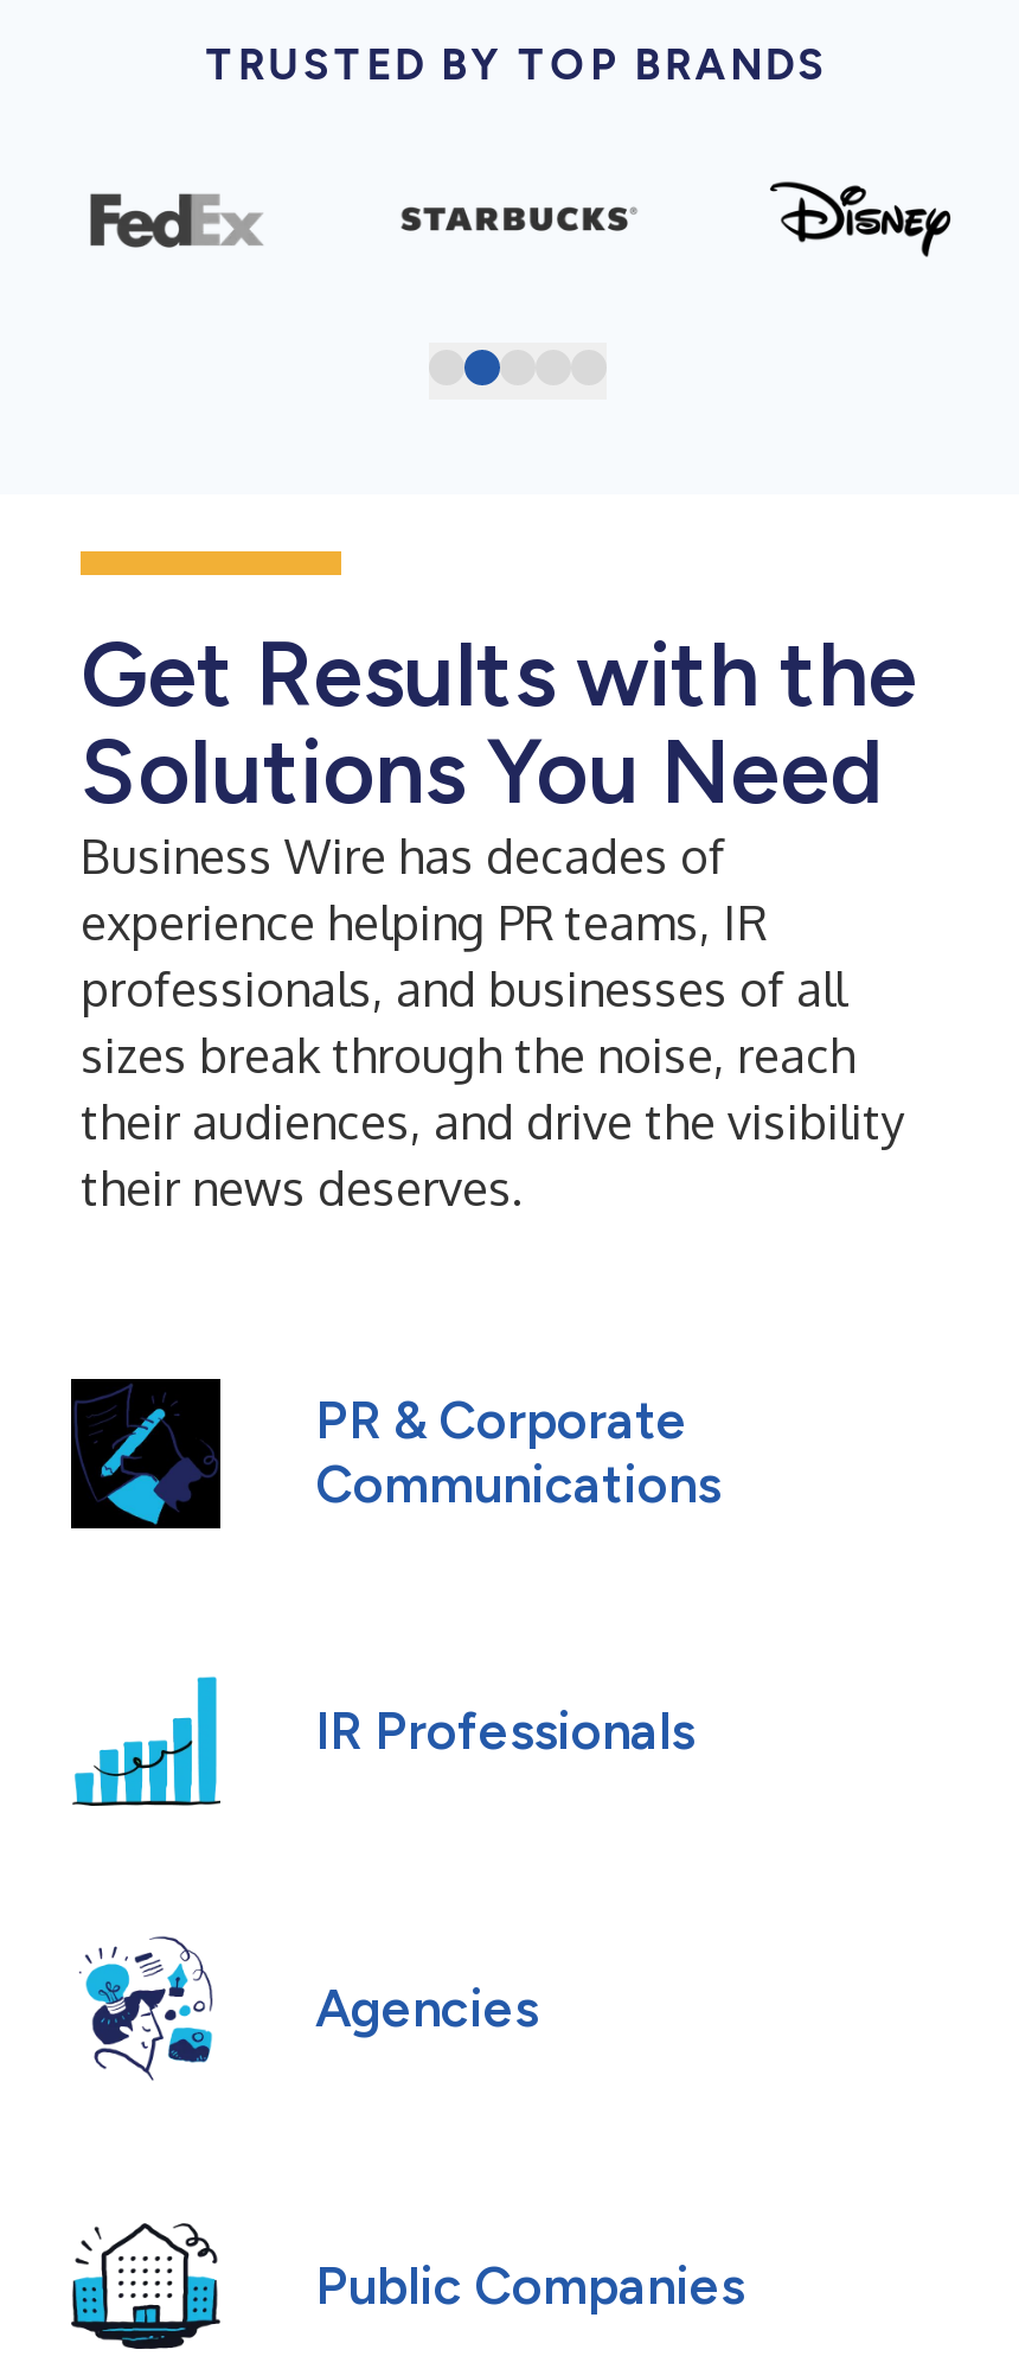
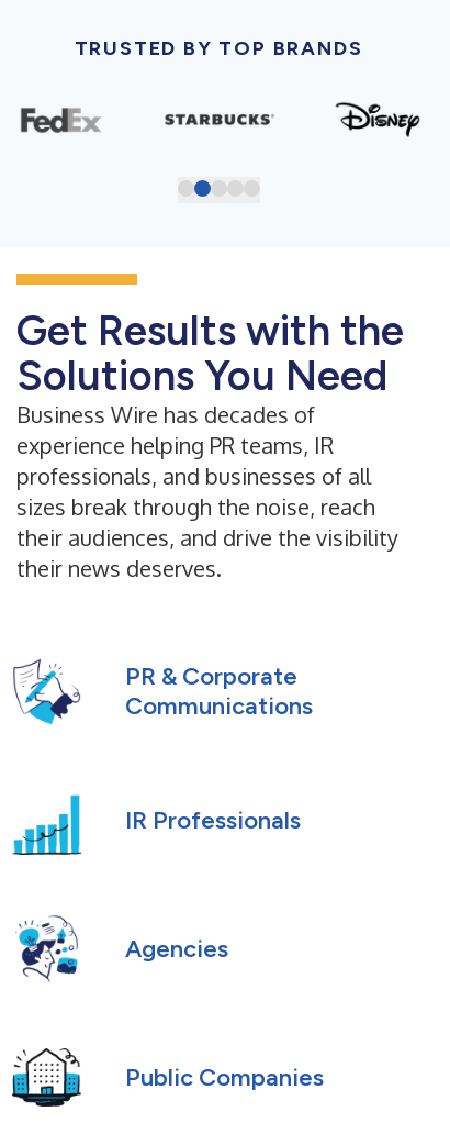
[69,1377,223,1531] [image] -> [12,657,81,726] [image]

